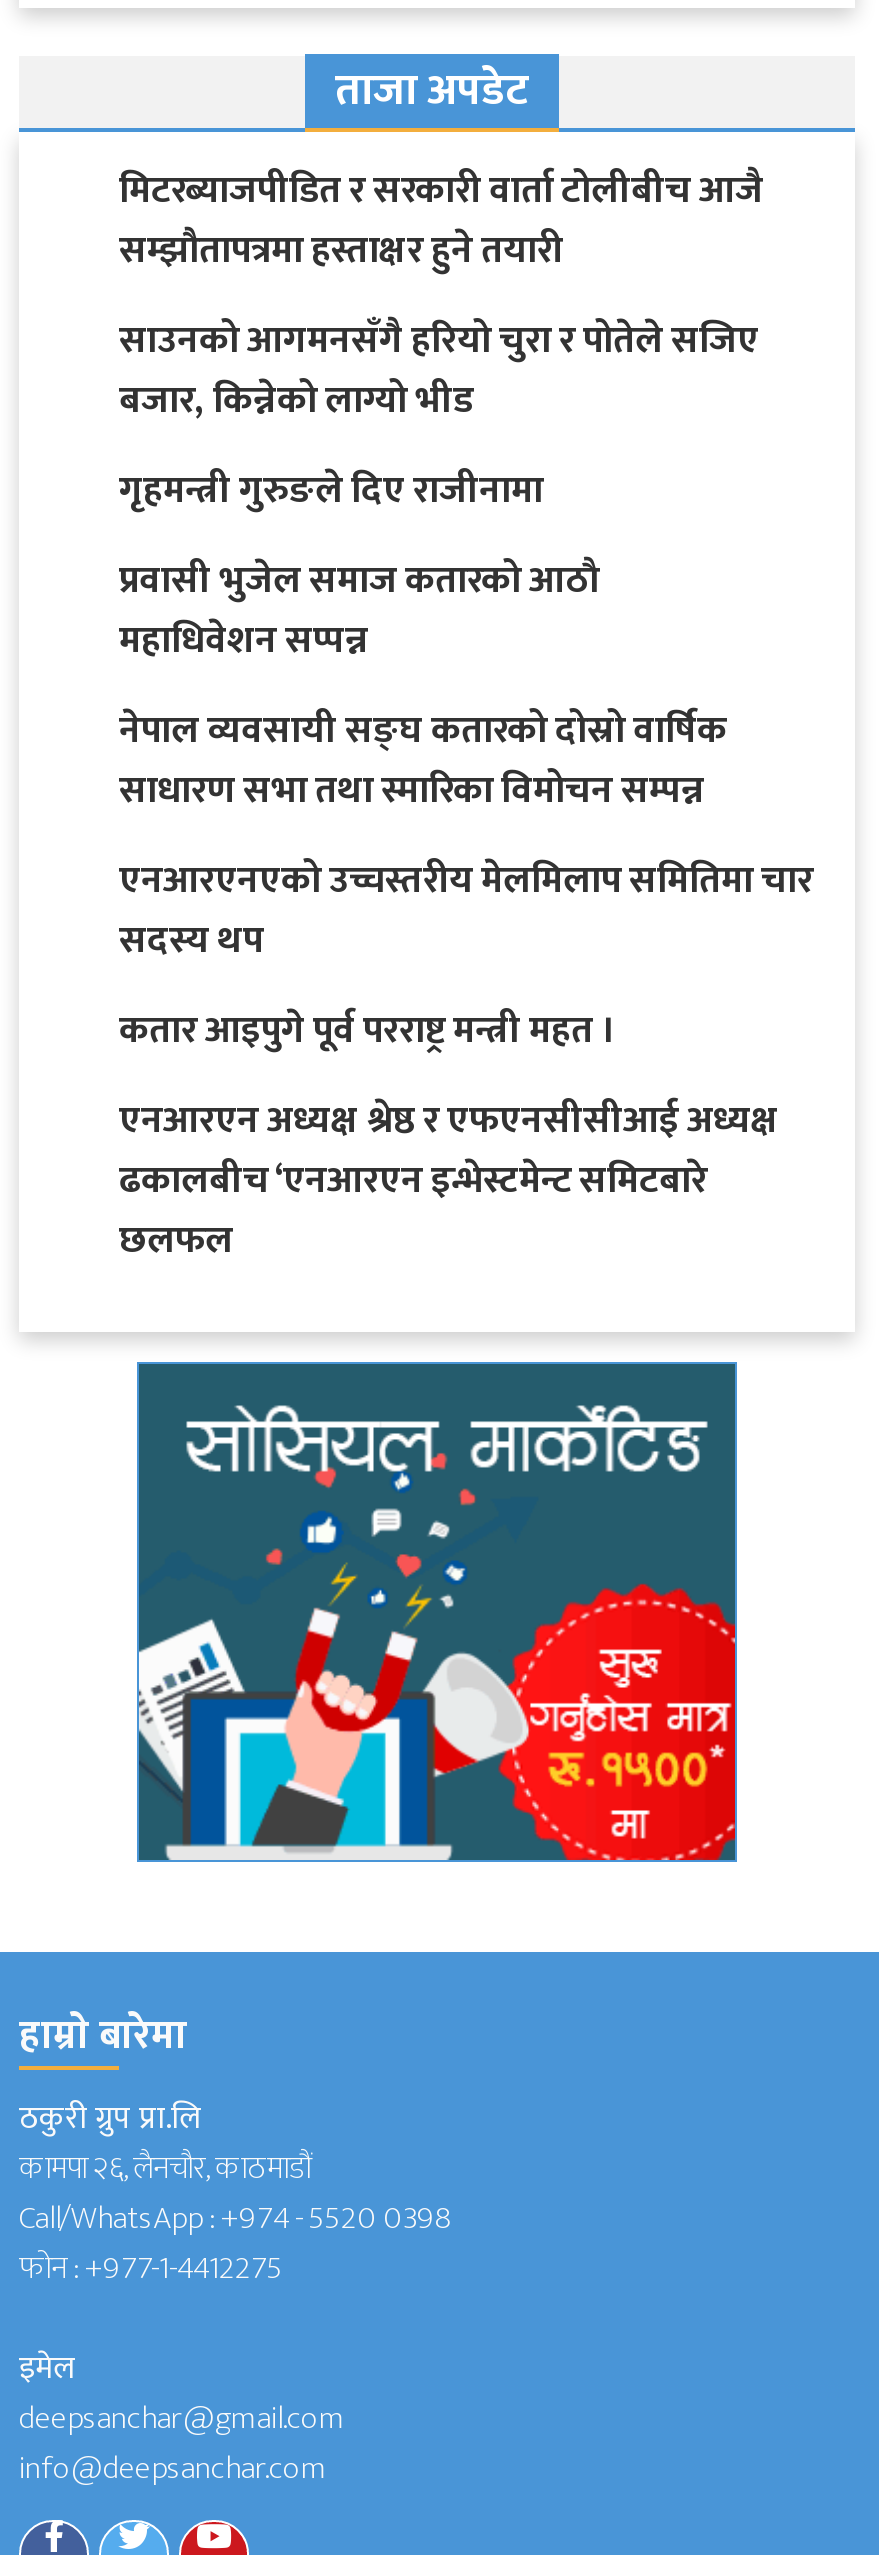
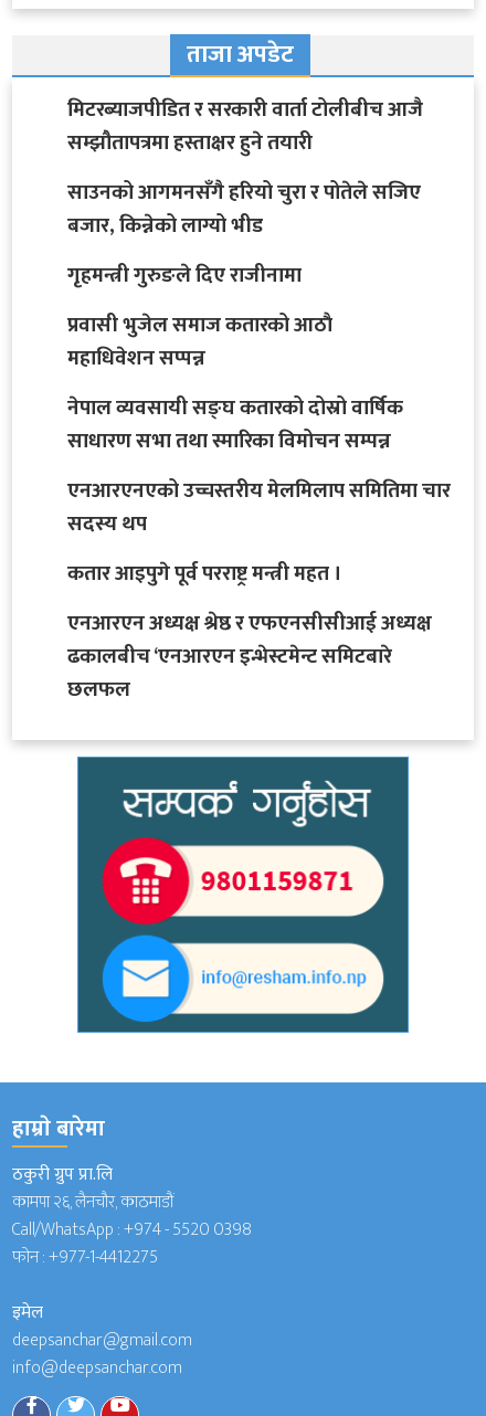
[137,1404,737,1862] [image] -> [77,780,409,1033] [image]

